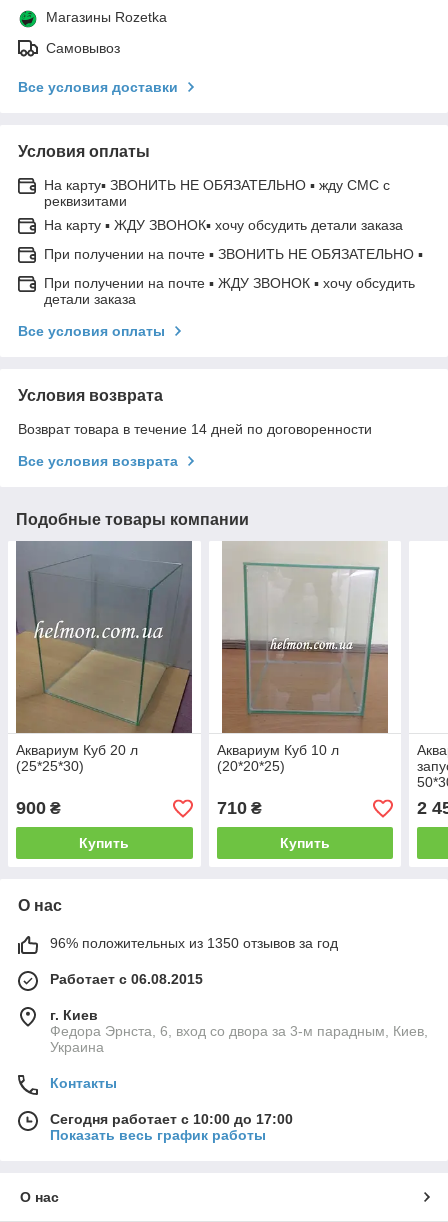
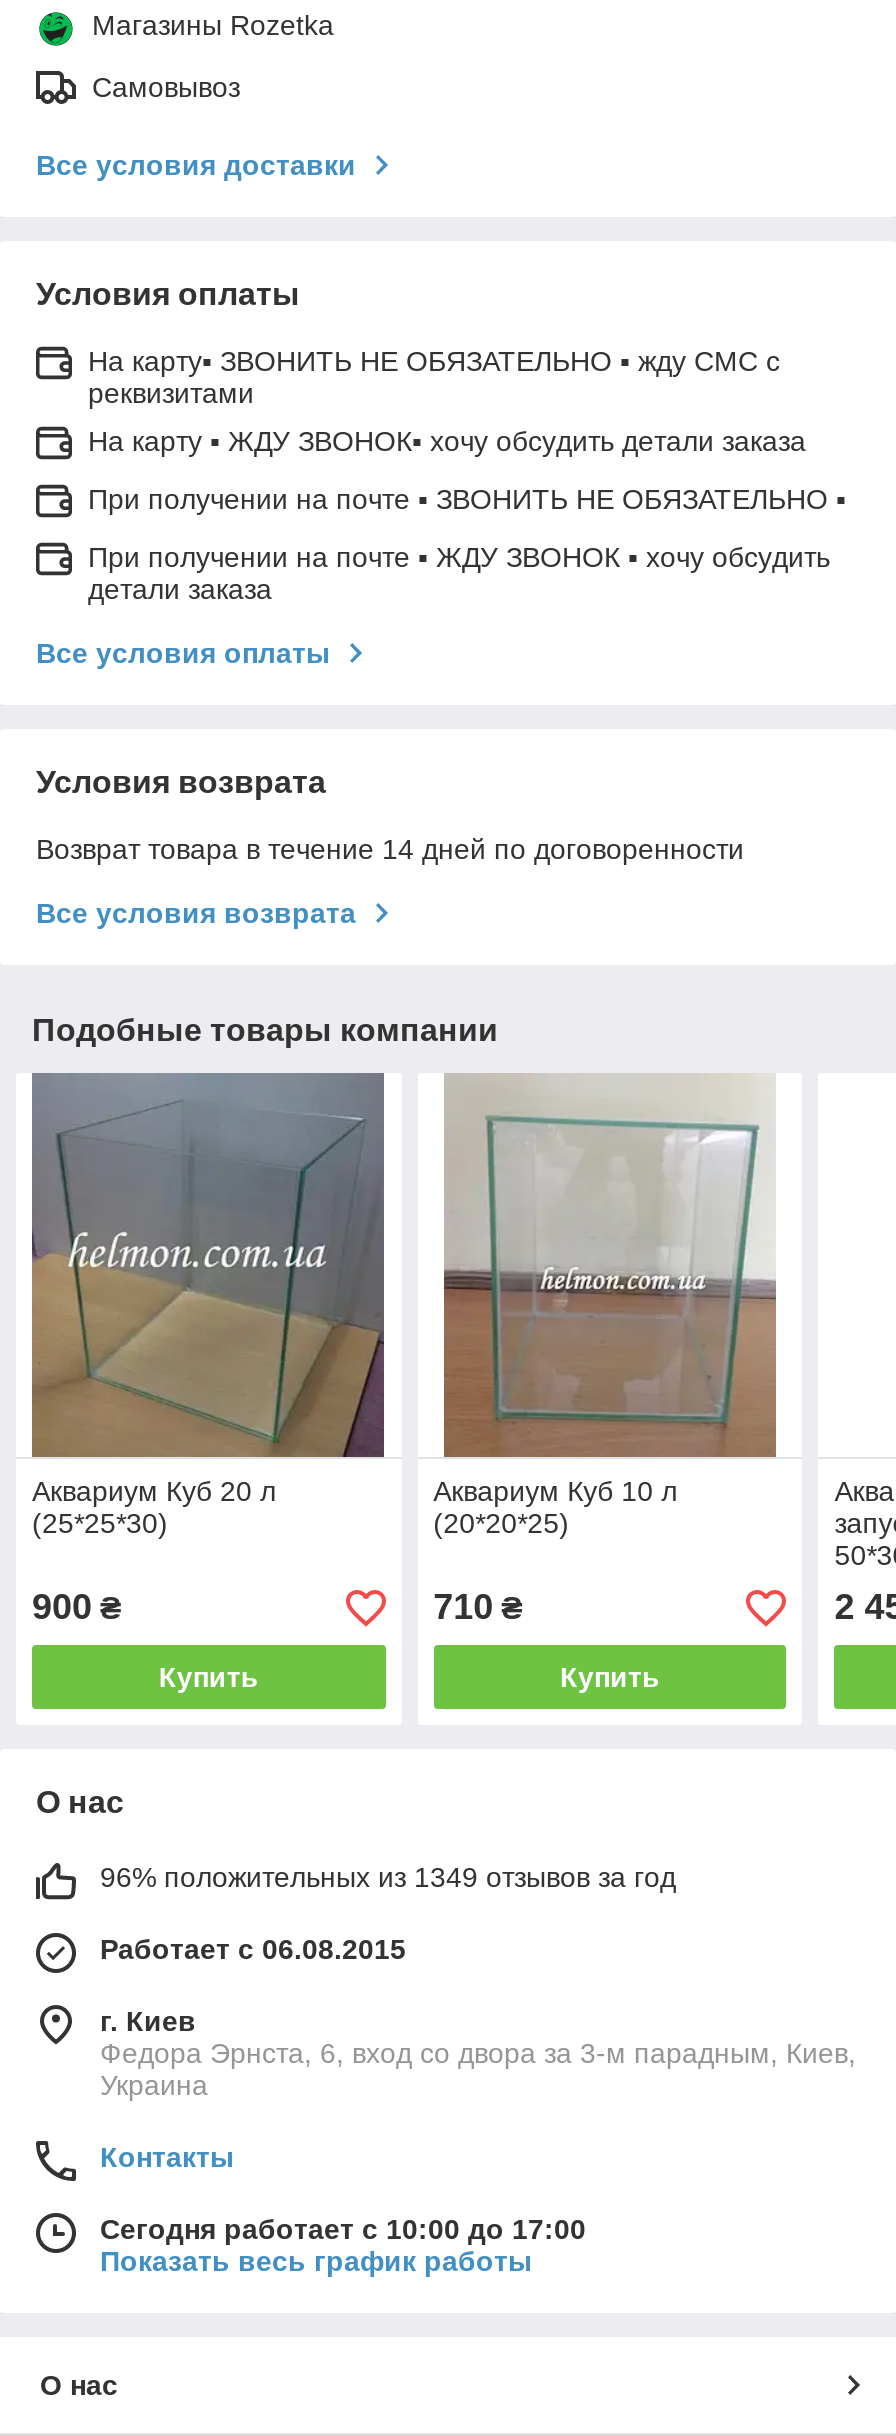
[50,935,338,951] 96% положительных из 1350 отзывов за год -> [100,1862,676,1894] 96% положительных из 1349 отзывов за год

